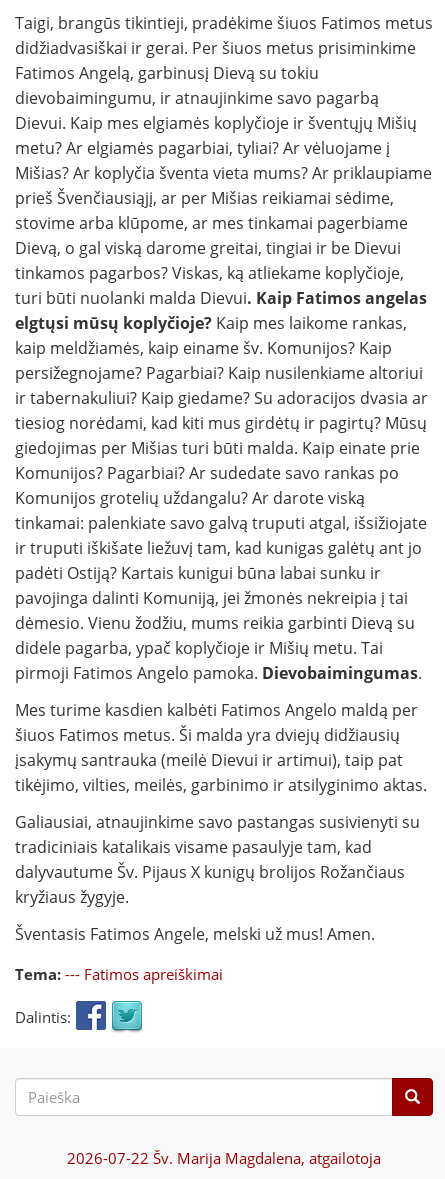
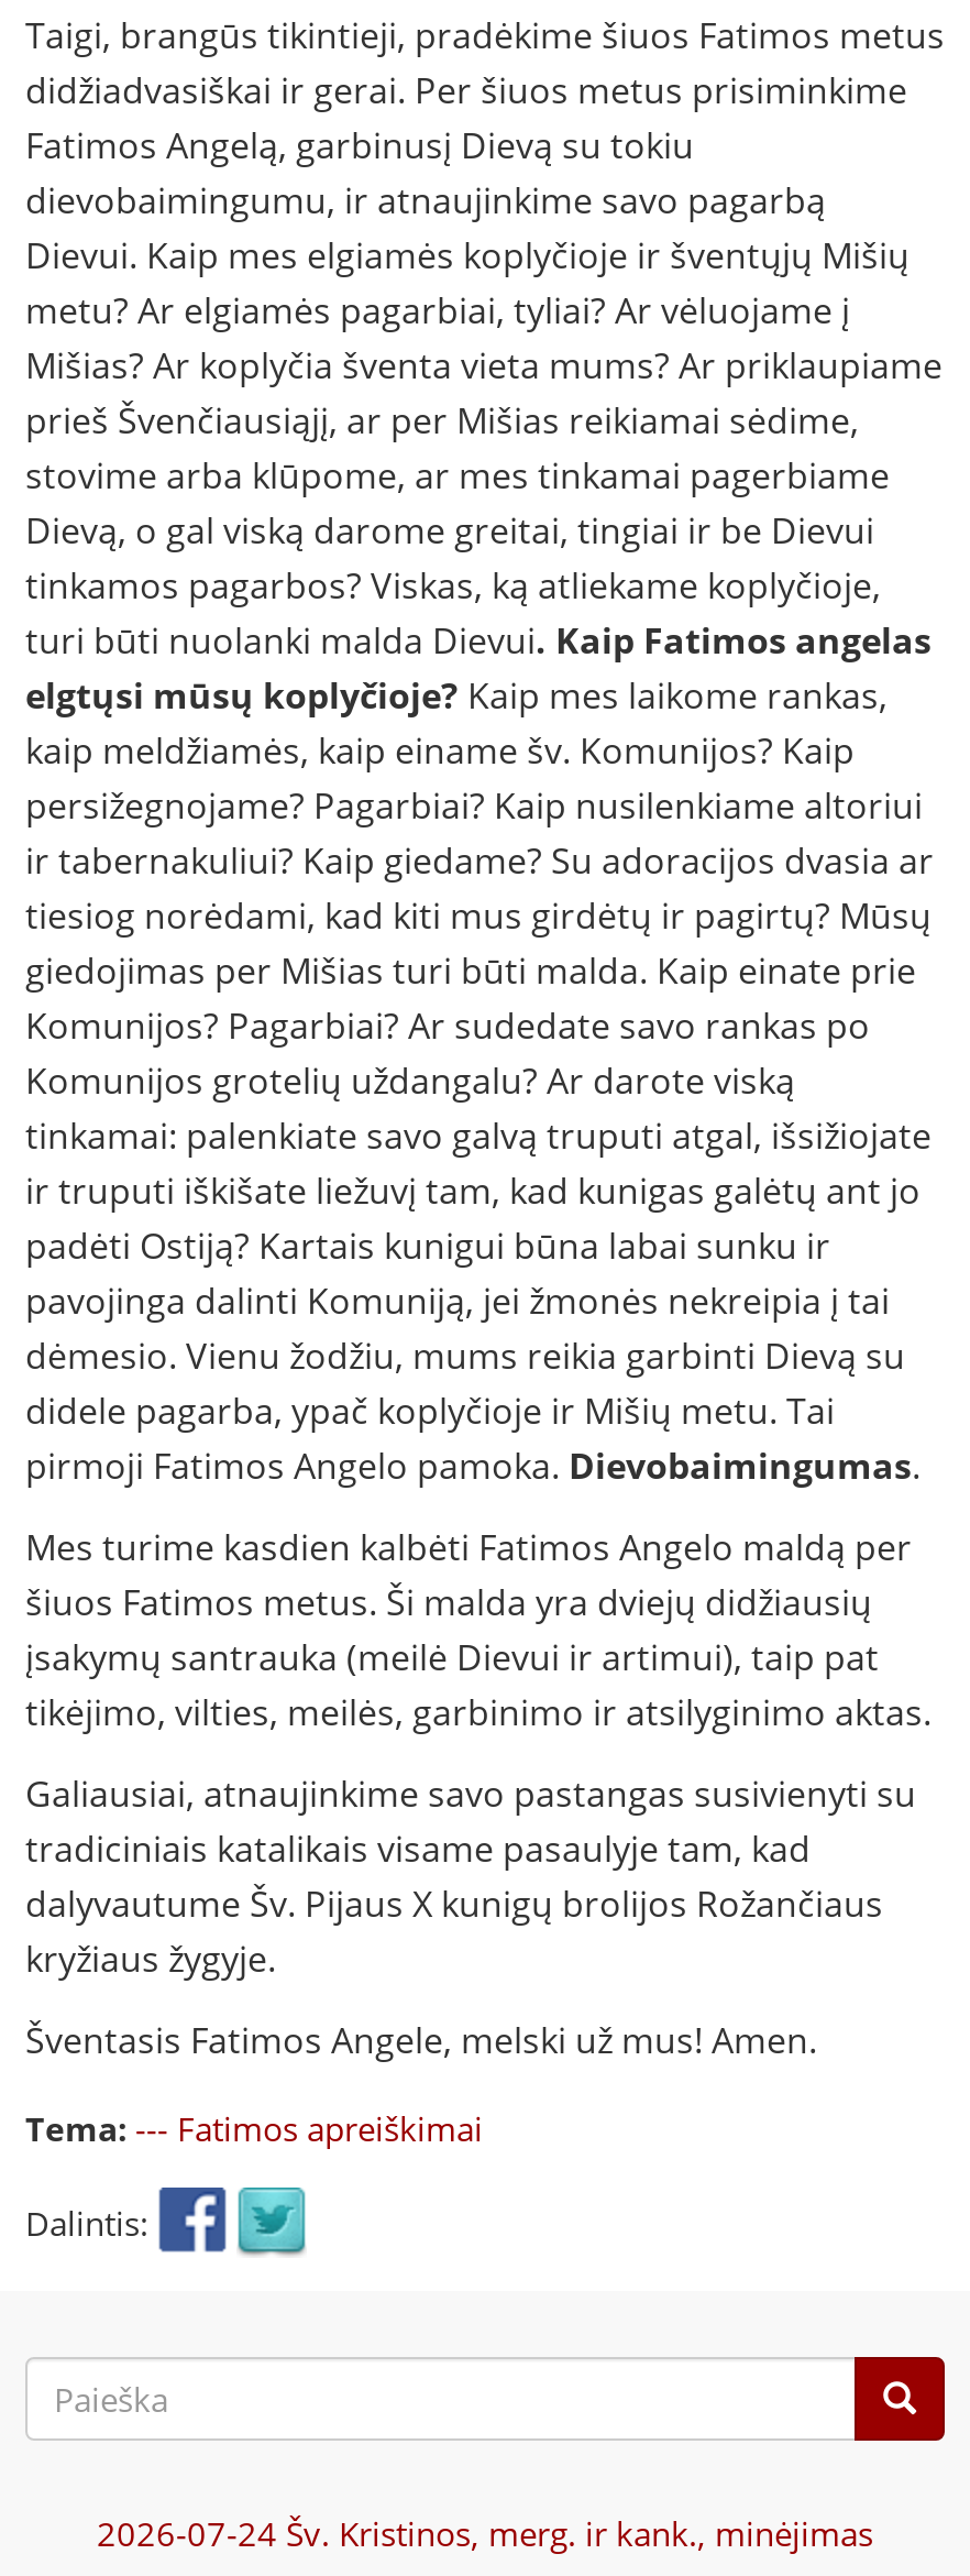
[67,1148,381,1168] 2026-07-22 Šv. Marija Magdalena, atgailotoja -> [97,2512,873,2556] 2026-07-24 Šv. Kristinos, merg. ir kank., minėjimas

